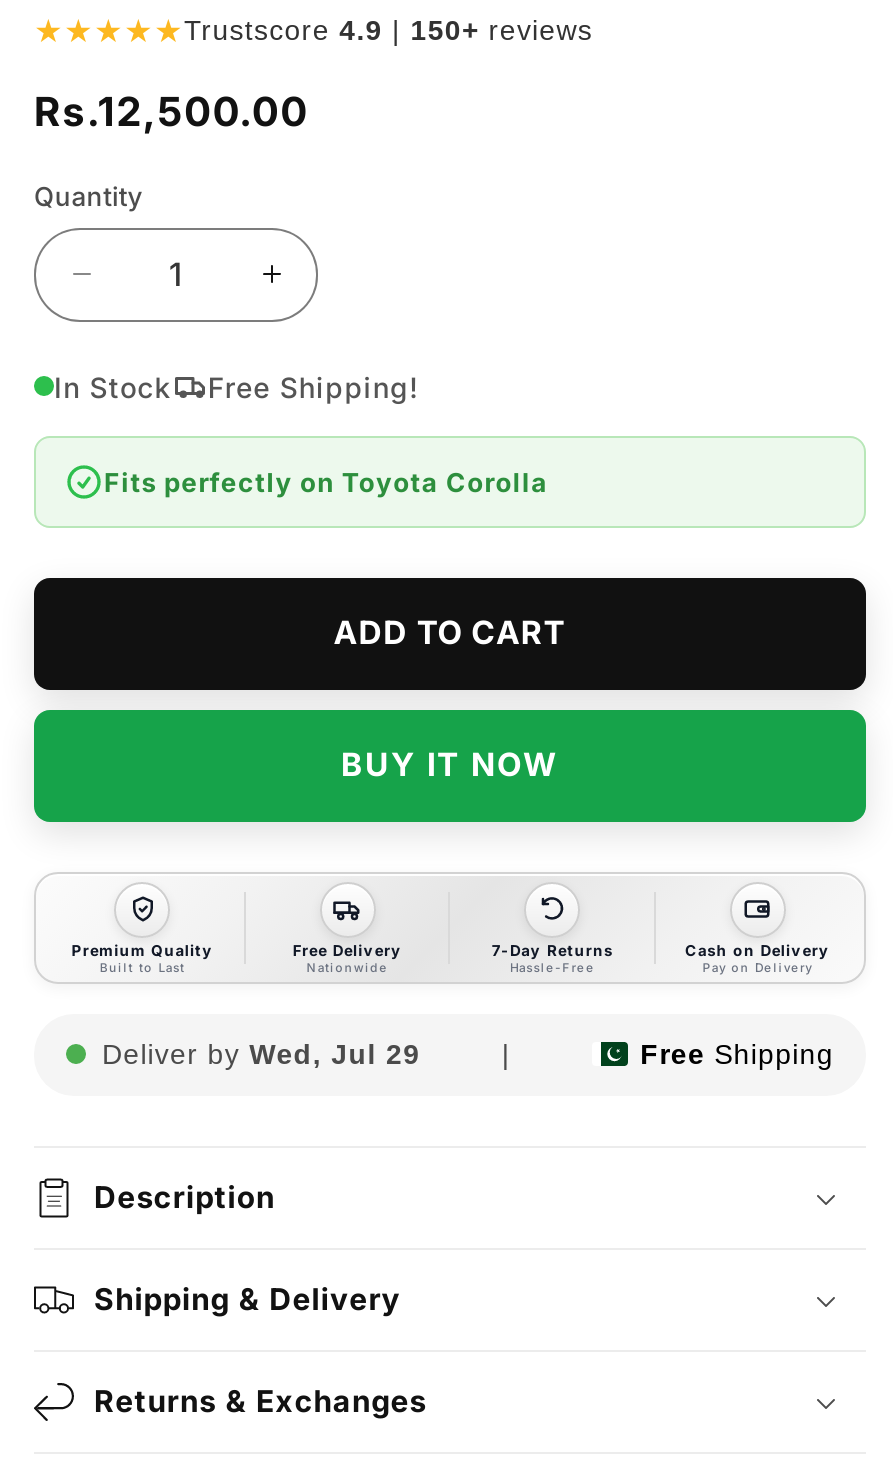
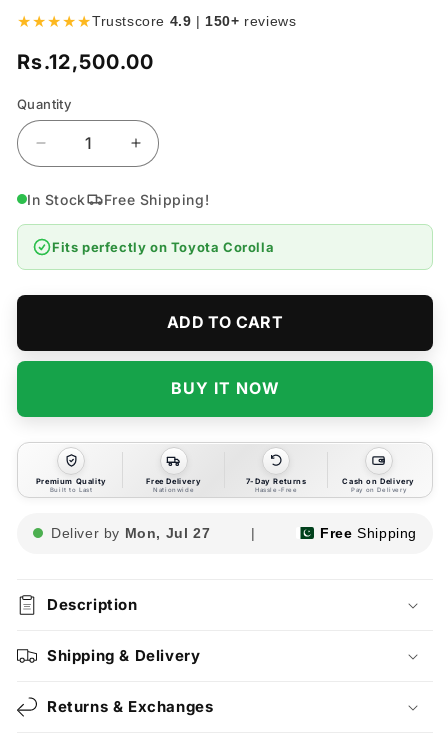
[102,1037,420,1069] Deliver by Wed, Jul 29 -> [51,525,210,541] Deliver by Mon, Jul 27

